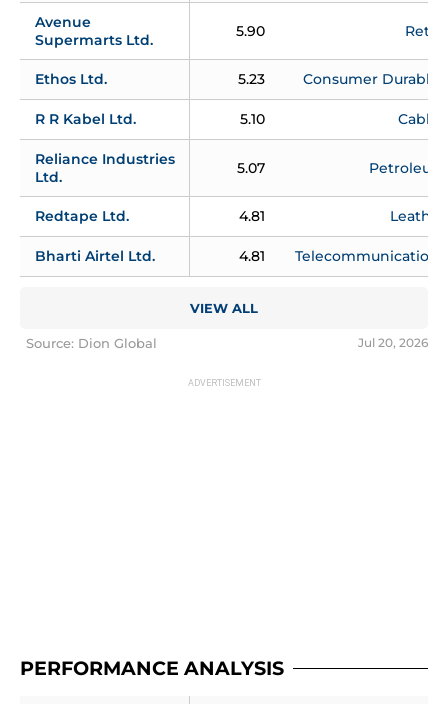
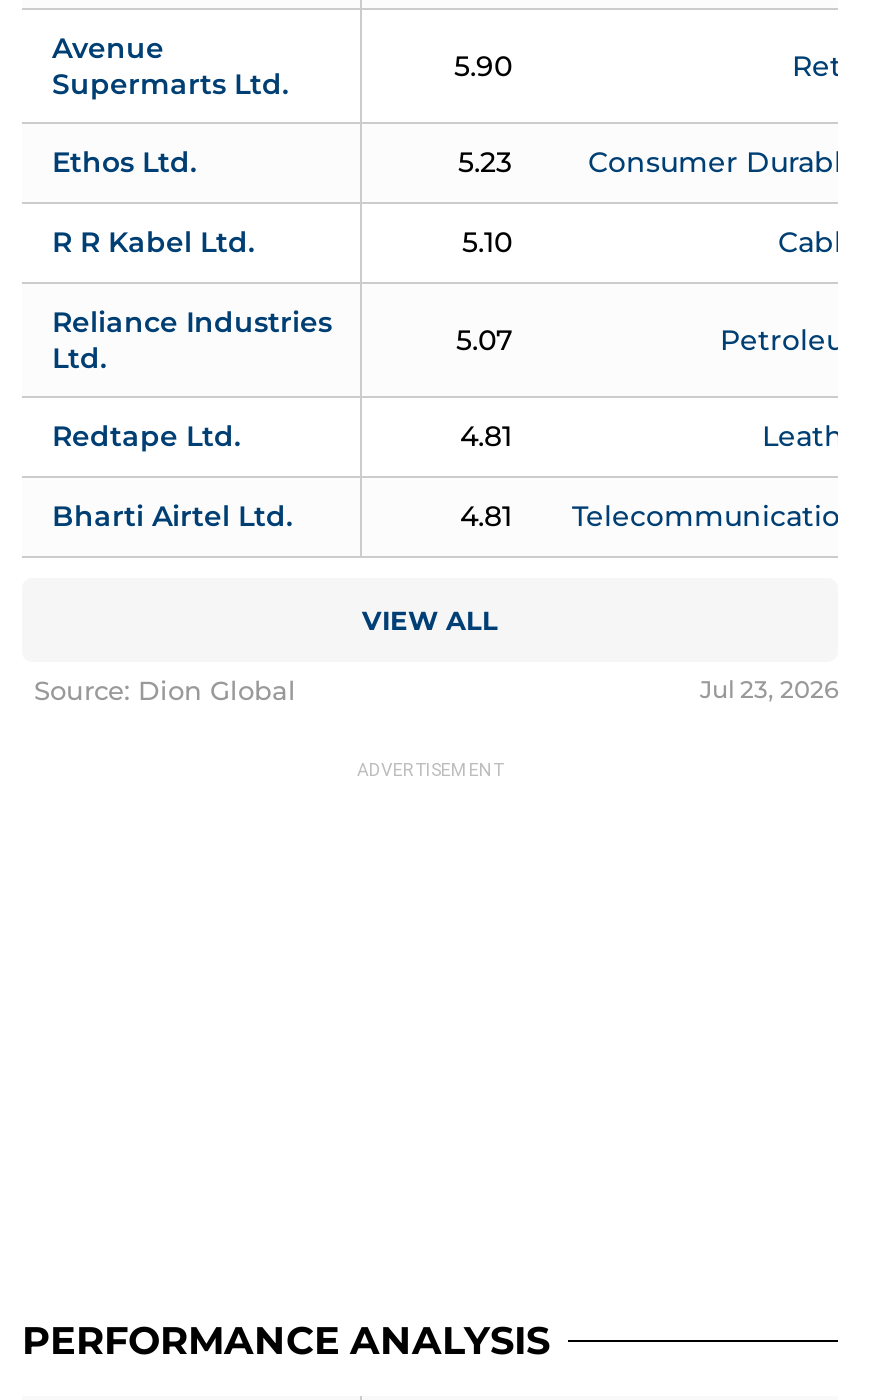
[358,335,428,350] Jul 20, 2026 -> [700,673,838,703] Jul 23, 2026

